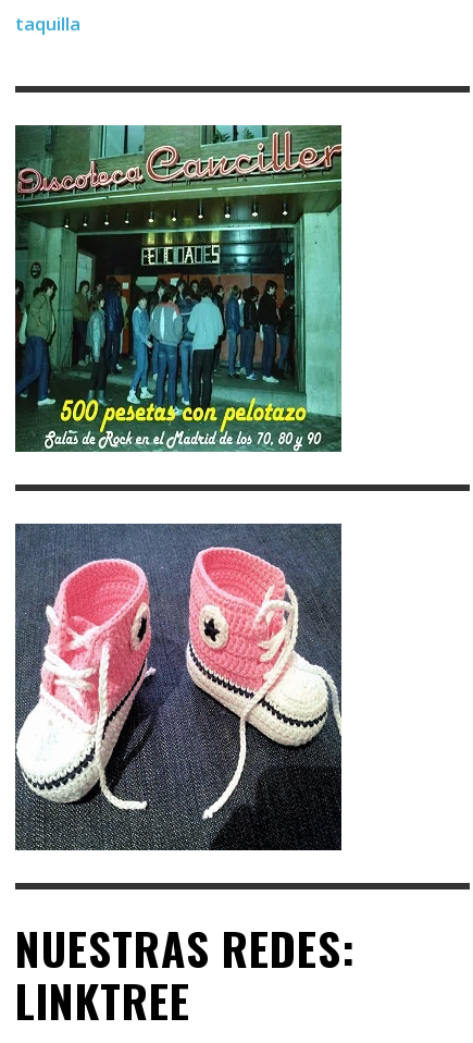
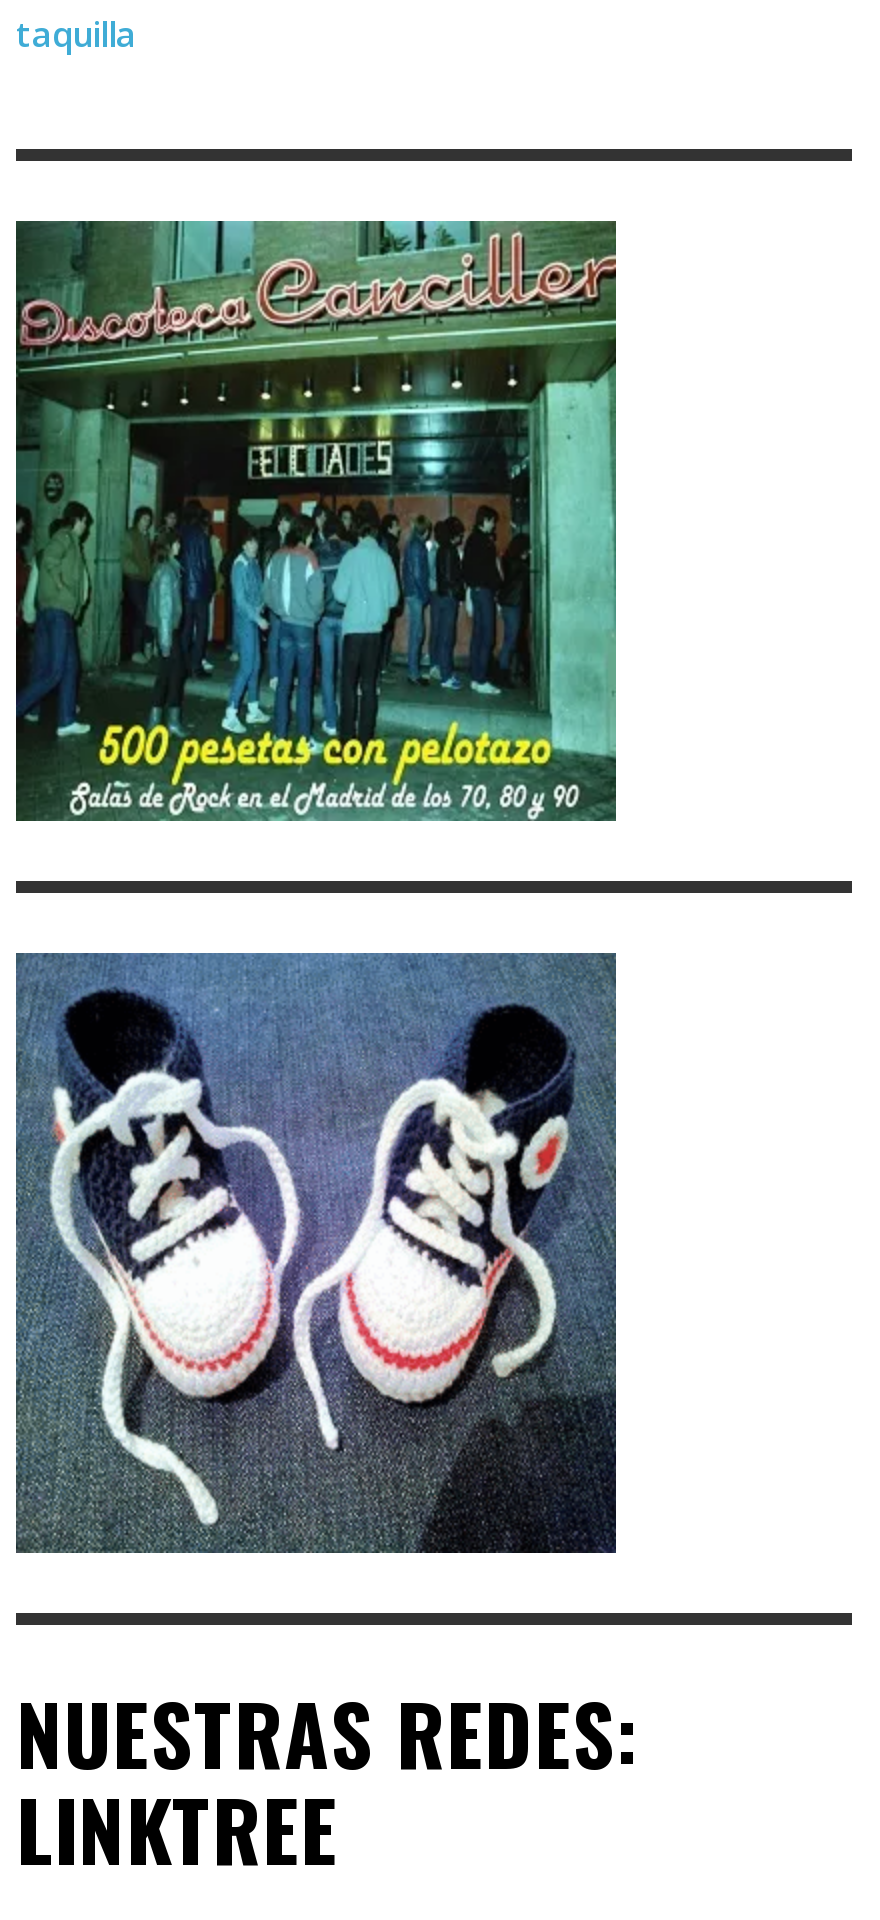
[15,524,341,850] [image] -> [16,953,618,1553] [image]

